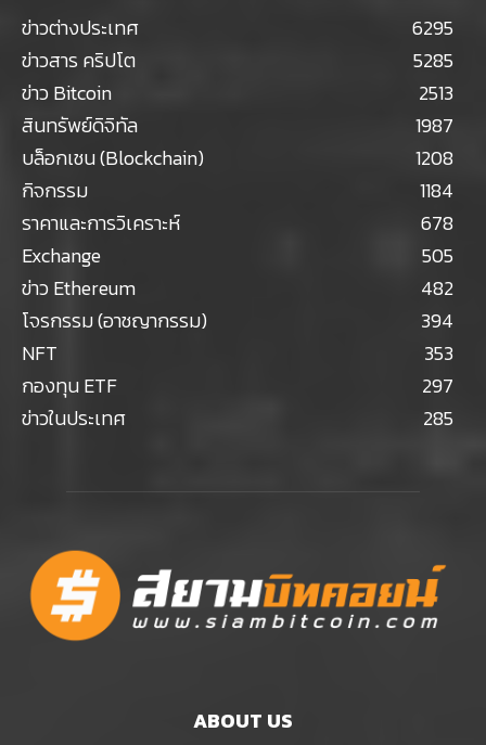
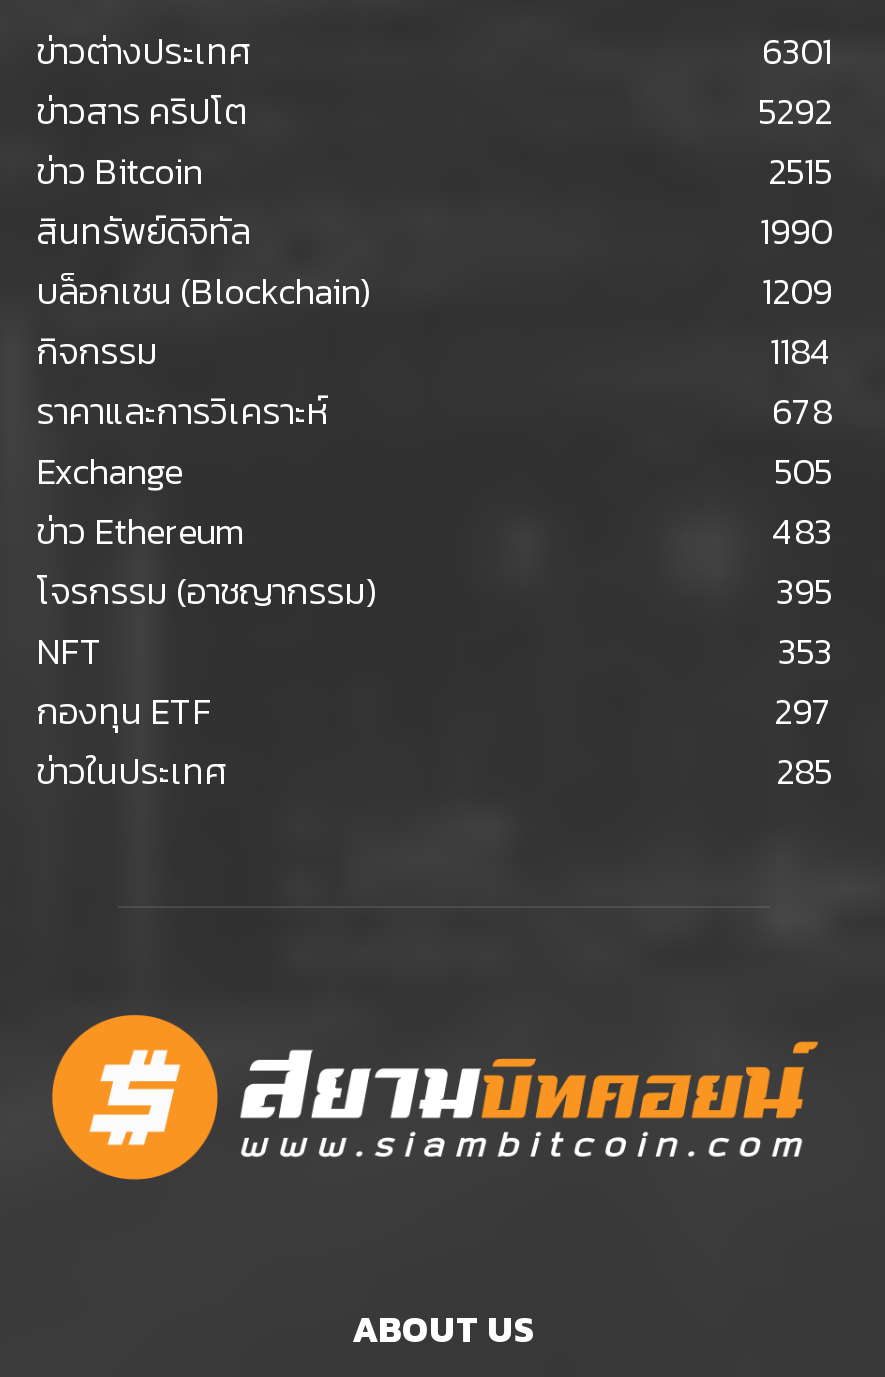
[412,13,453,42] 6295 -> [762,24,832,78] 6301
[413,45,453,75] 5285 -> [758,84,832,138] 5292
[419,78,453,107] 2513 -> [768,144,832,198] 2515
[415,110,453,140] 1987 -> [760,204,832,258] 1990
[415,143,453,172] 1208 -> [762,264,832,318] 1209
[421,273,453,302] 482 -> [772,504,832,558] 483
[421,306,453,335] 394 -> [776,564,832,618] 395

